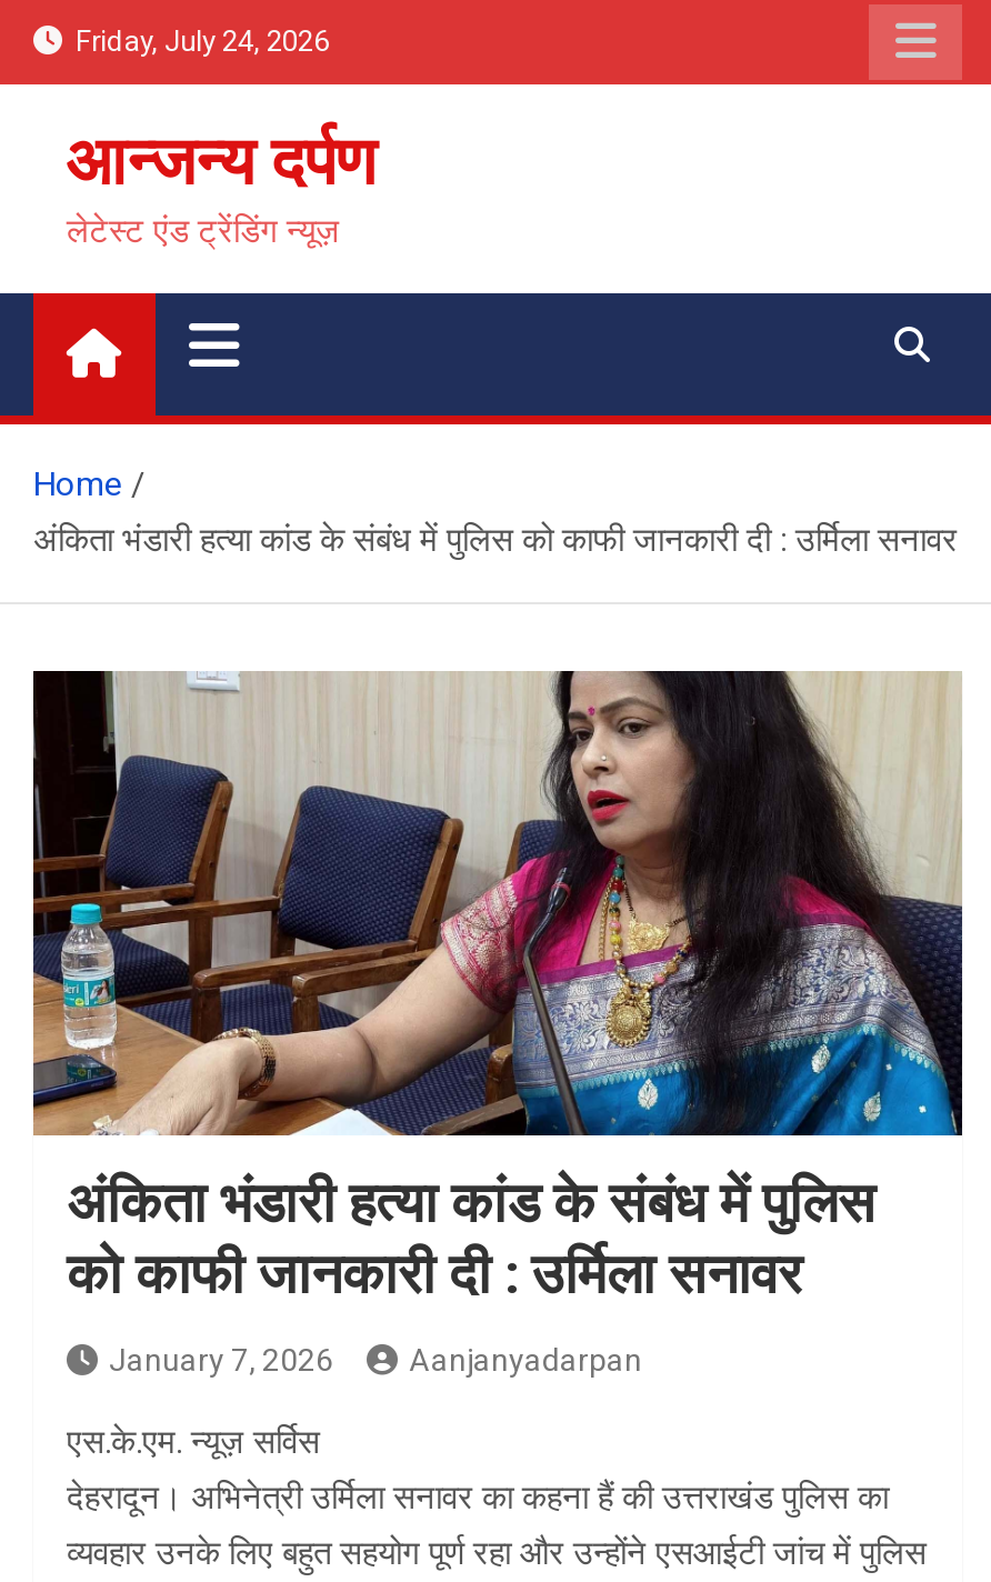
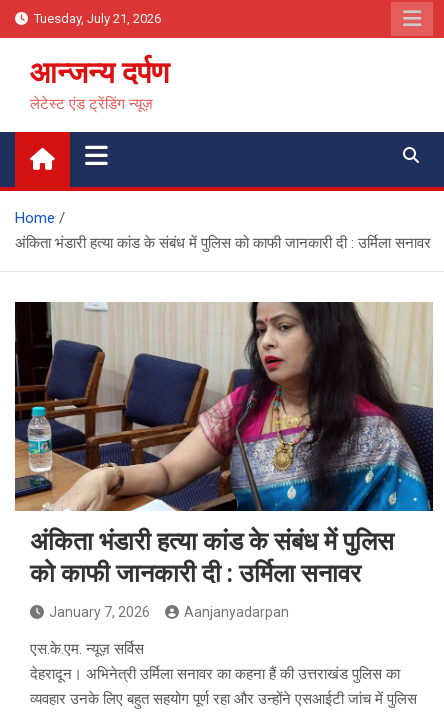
[62,24,329,58] Friday, July 24, 2026 -> [28,11,161,26] Tuesday, July 21, 2026

